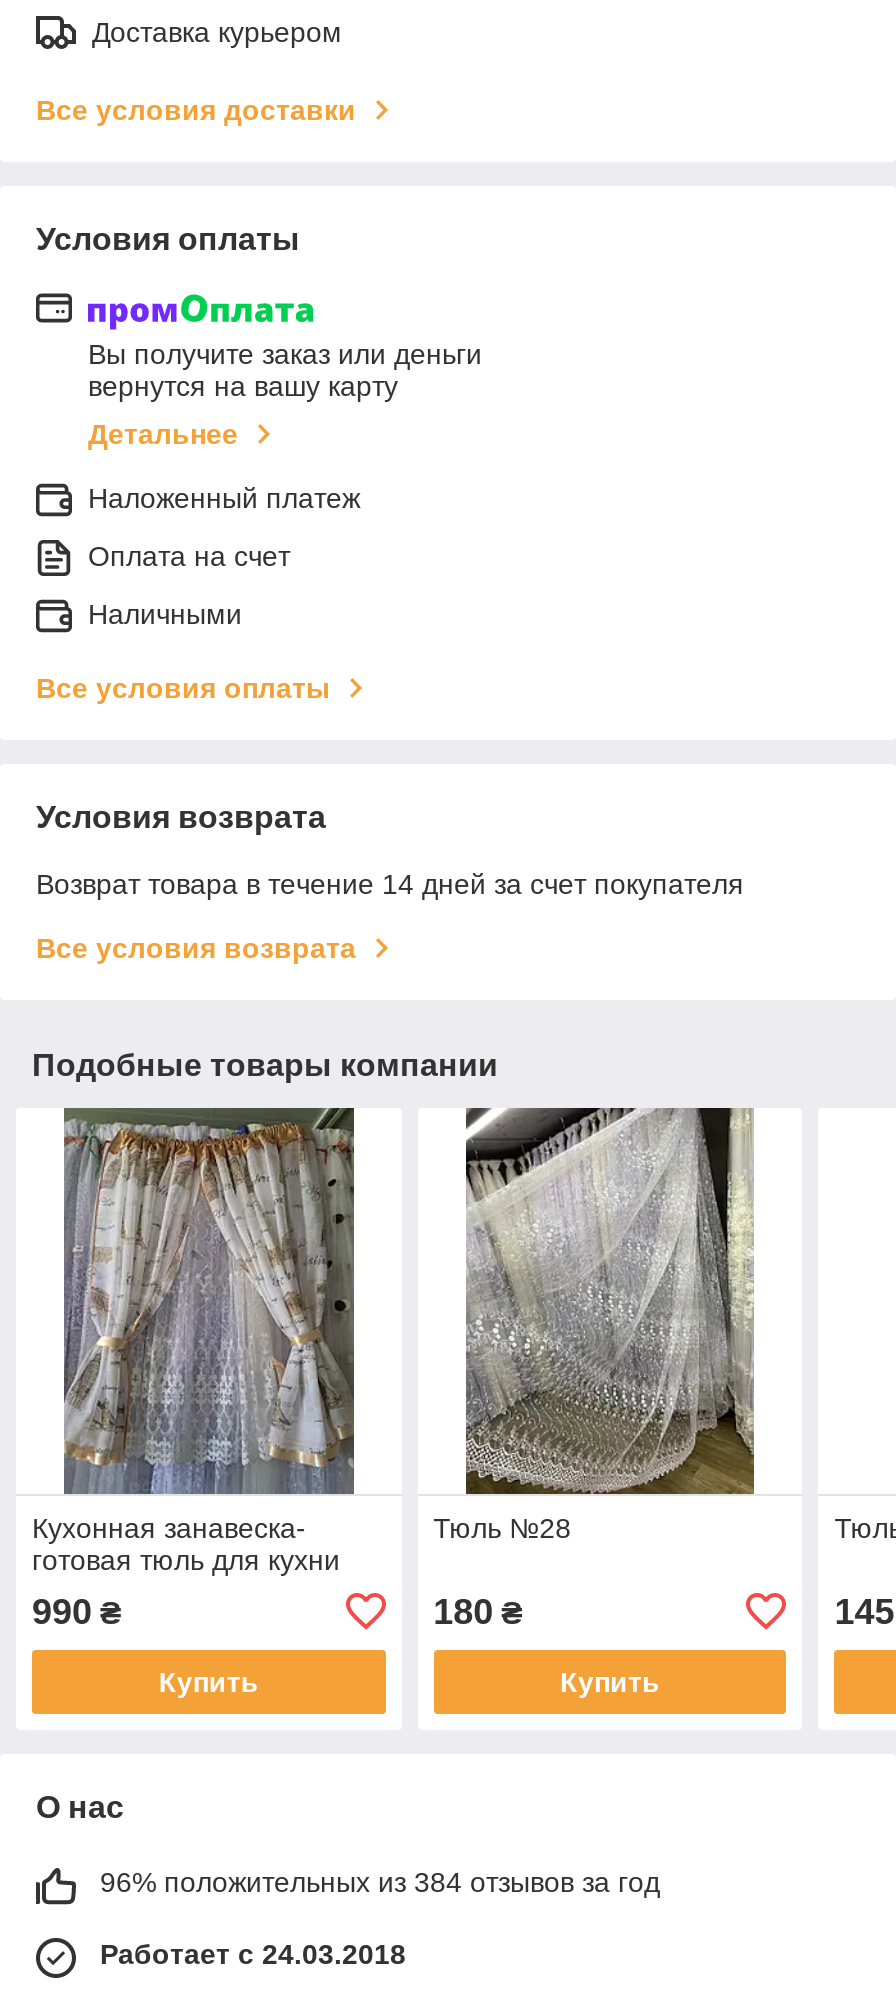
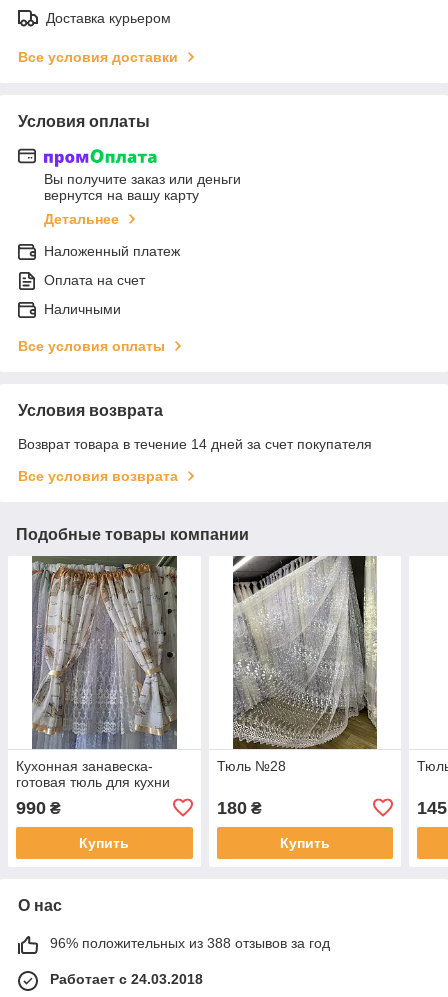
[100,1866,660,1898] 96% положительных из 384 отзывов за год -> [50,935,330,951] 96% положительных из 388 отзывов за год

